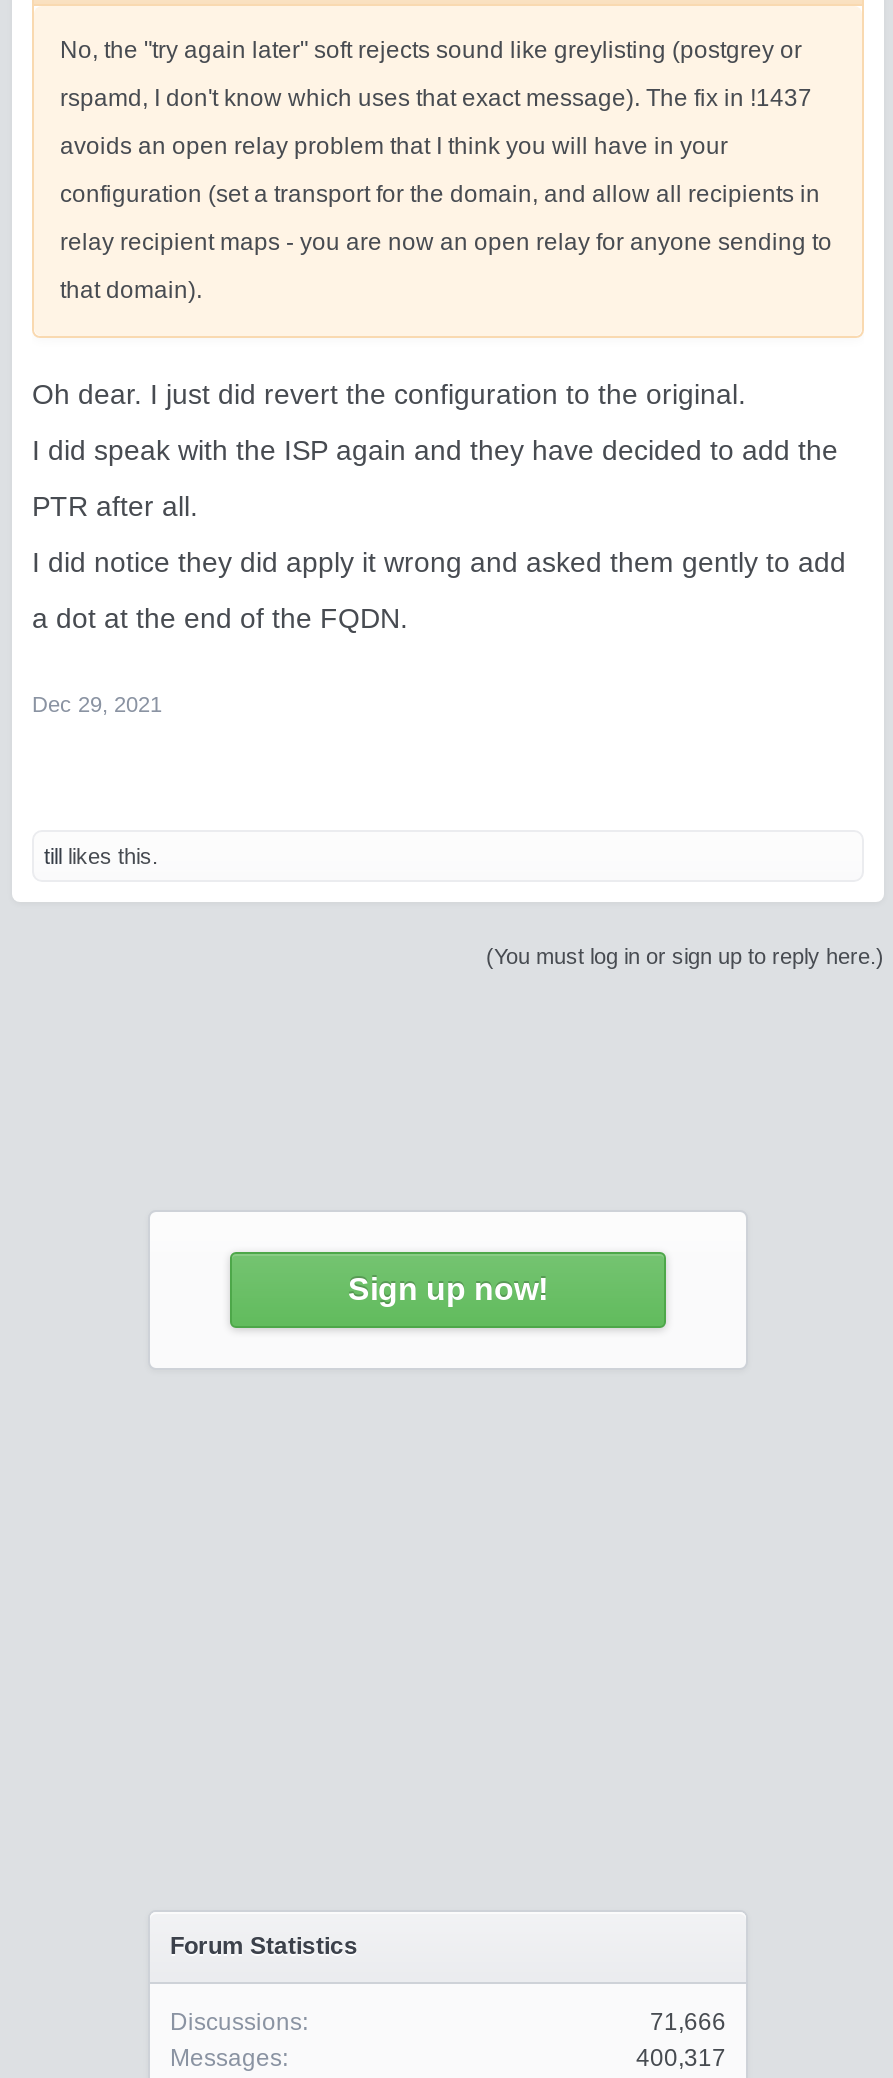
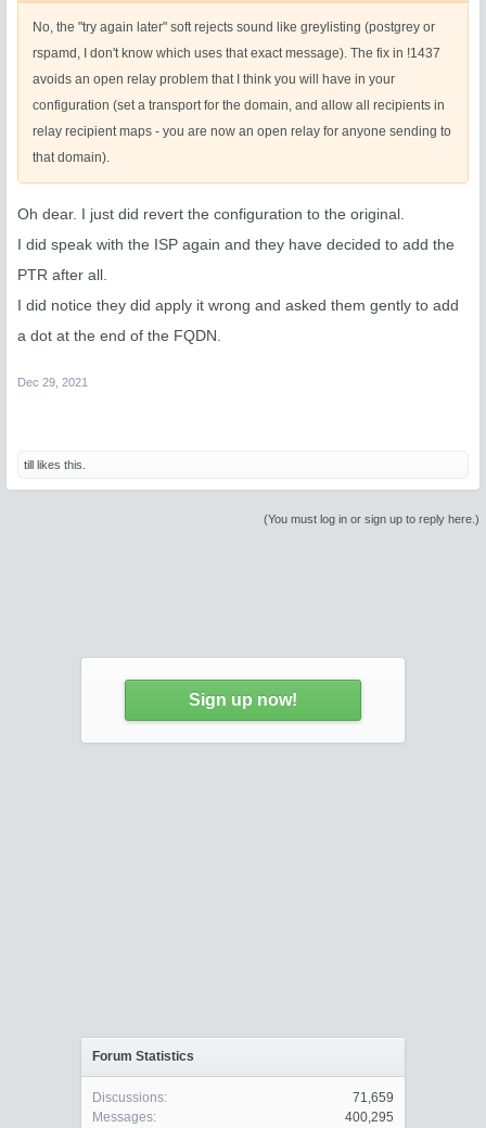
[650,2008,726,2036] 71,666 -> [353,1090,394,1105] 71,659
[636,2044,726,2072] 400,317 -> [345,1110,394,1125] 400,295

